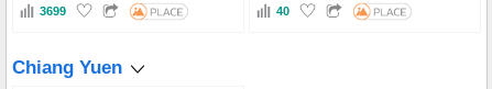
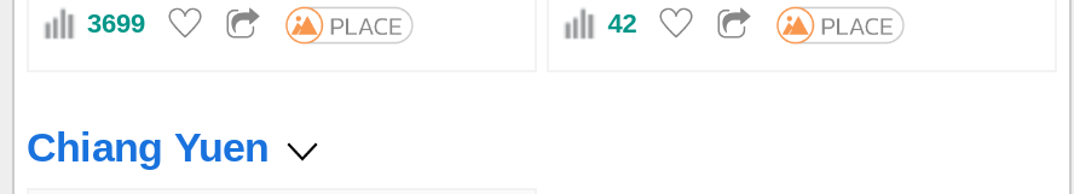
[277,4,290,17] 40 -> [608,9,637,38] 42

